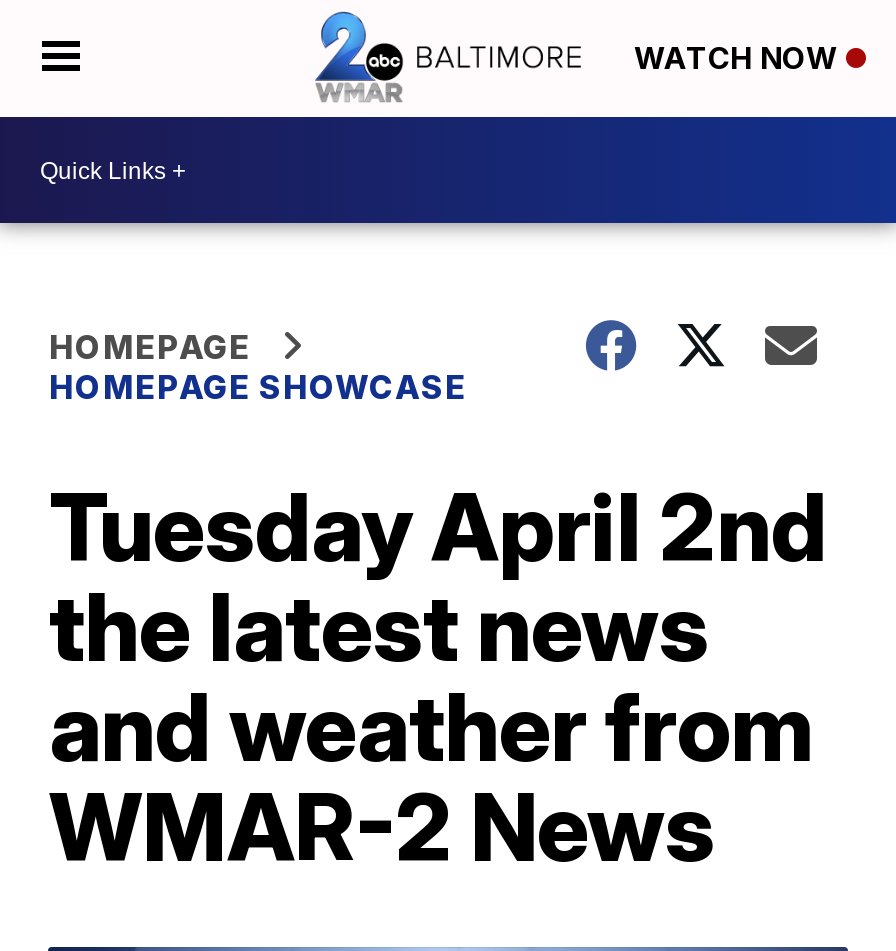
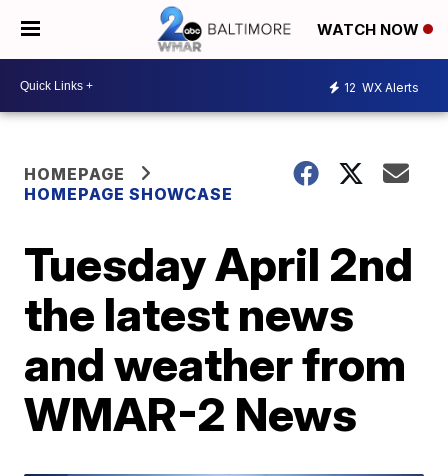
none -> [344,79,419,94] 12 WX Alerts

